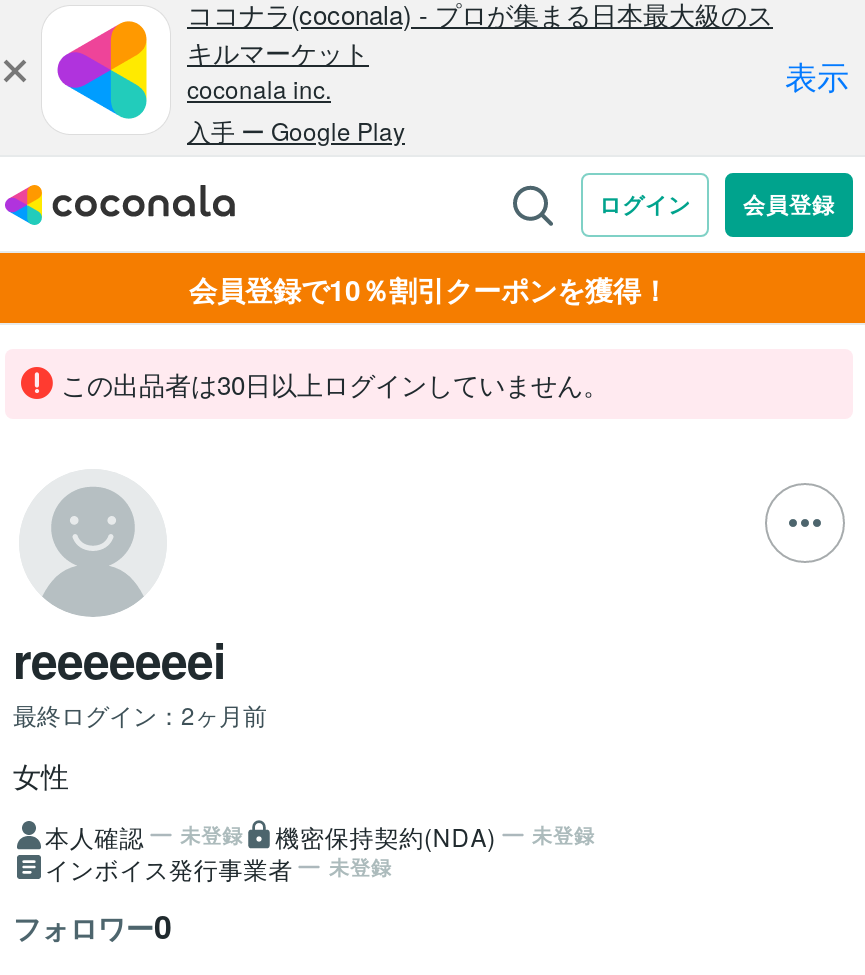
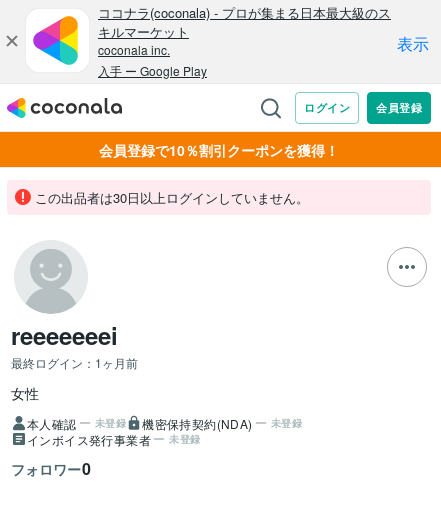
[13,697,267,731] 最終ログイン：2ヶ月前 -> [11,354,138,371] 最終ログイン：1ヶ月前

